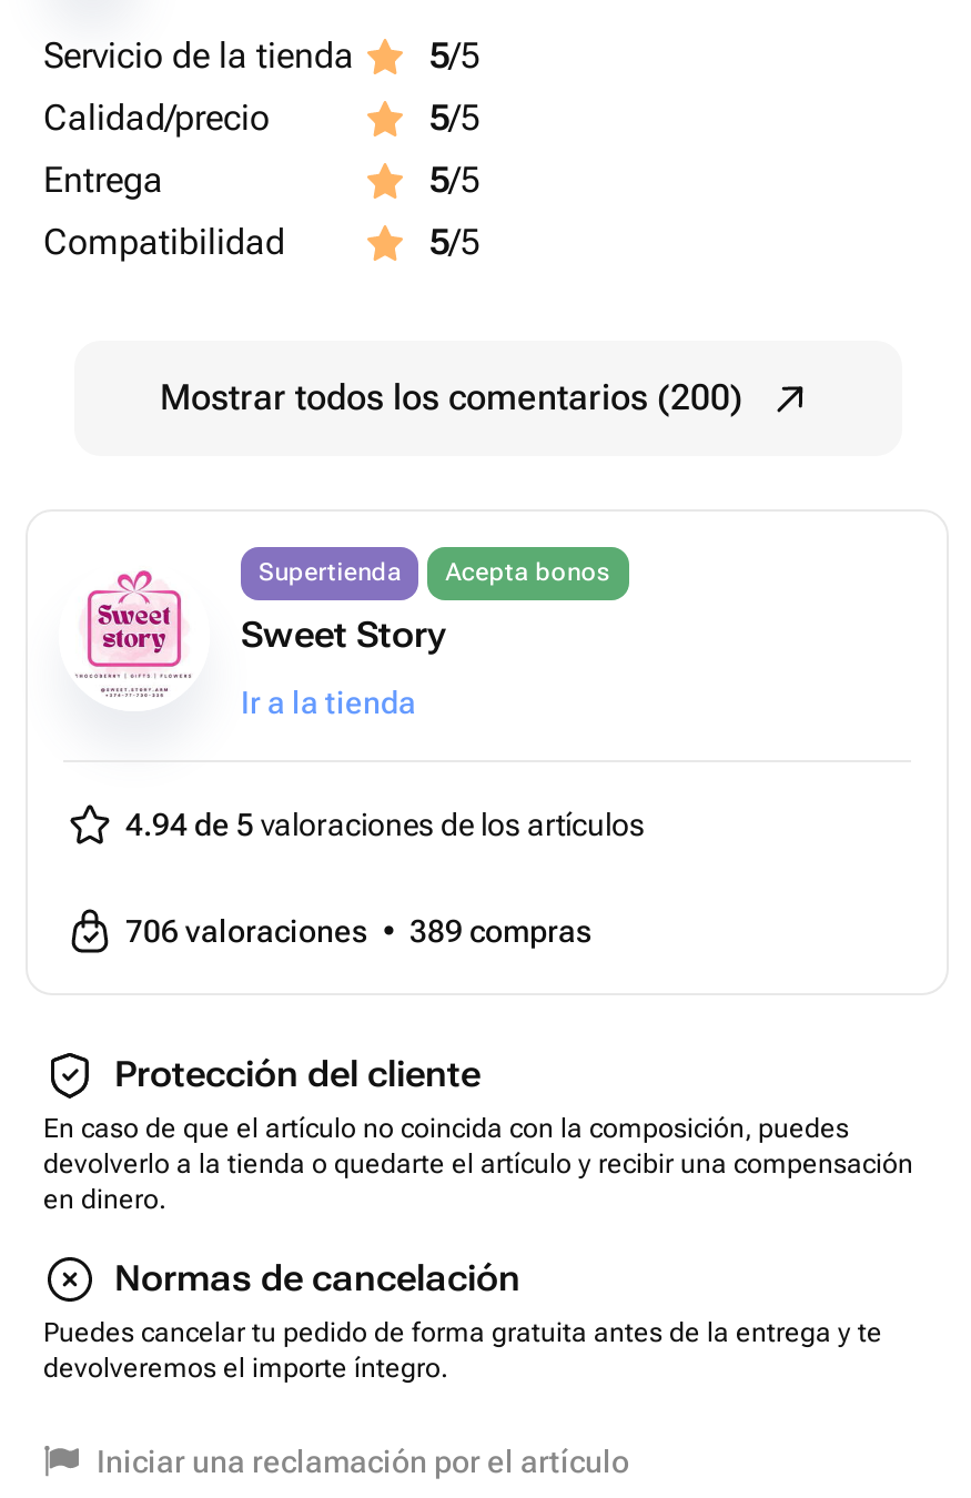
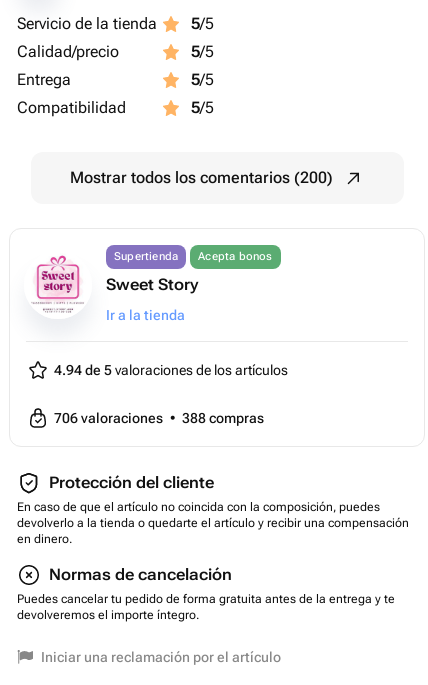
[125,913,591,949] 706 valoraciones • 389 compras -> [54,410,264,426] 706 valoraciones • 388 compras

